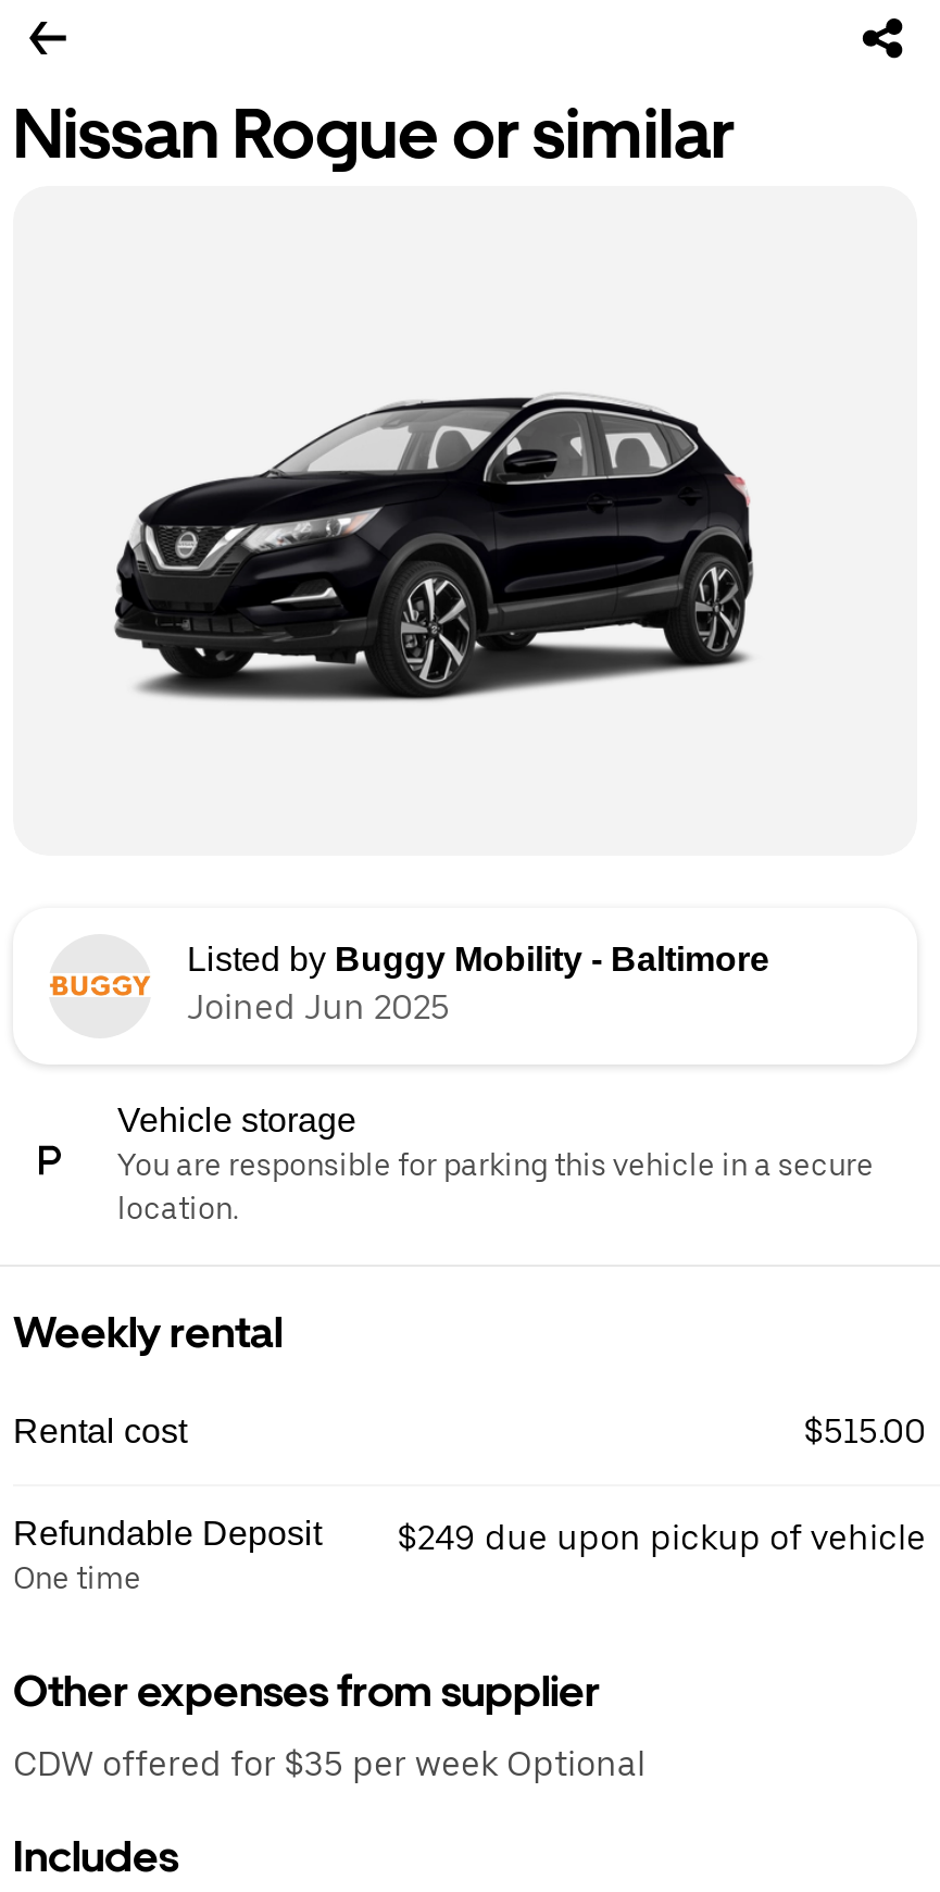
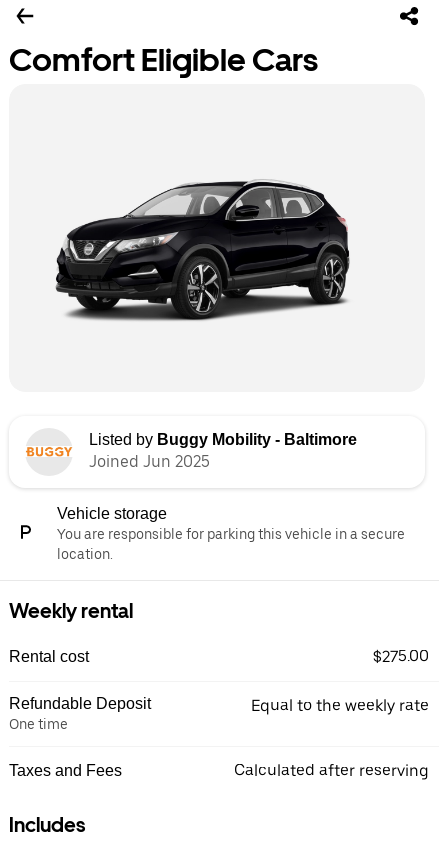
[13,92,735,175] Nissan Rogue or similar -> [9,41,318,79] Comfort Eligible Cars
[804,1409,926,1451] $515.00 -> [373,646,429,665] $275.00
[13,1516,926,1783] $249 due upon pickup of vehicle | Other expenses from supplier | CDW offered for $35 per week Optional -> [9,695,429,779] Equal to the weekly rate | Taxes and Fees | Calculated after reserving

